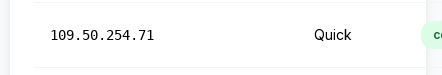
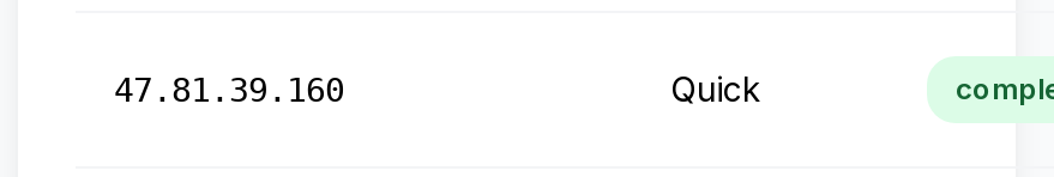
[50,27,154,43] 109.50.254.71 -> [114,71,344,109] 47.81.39.160

